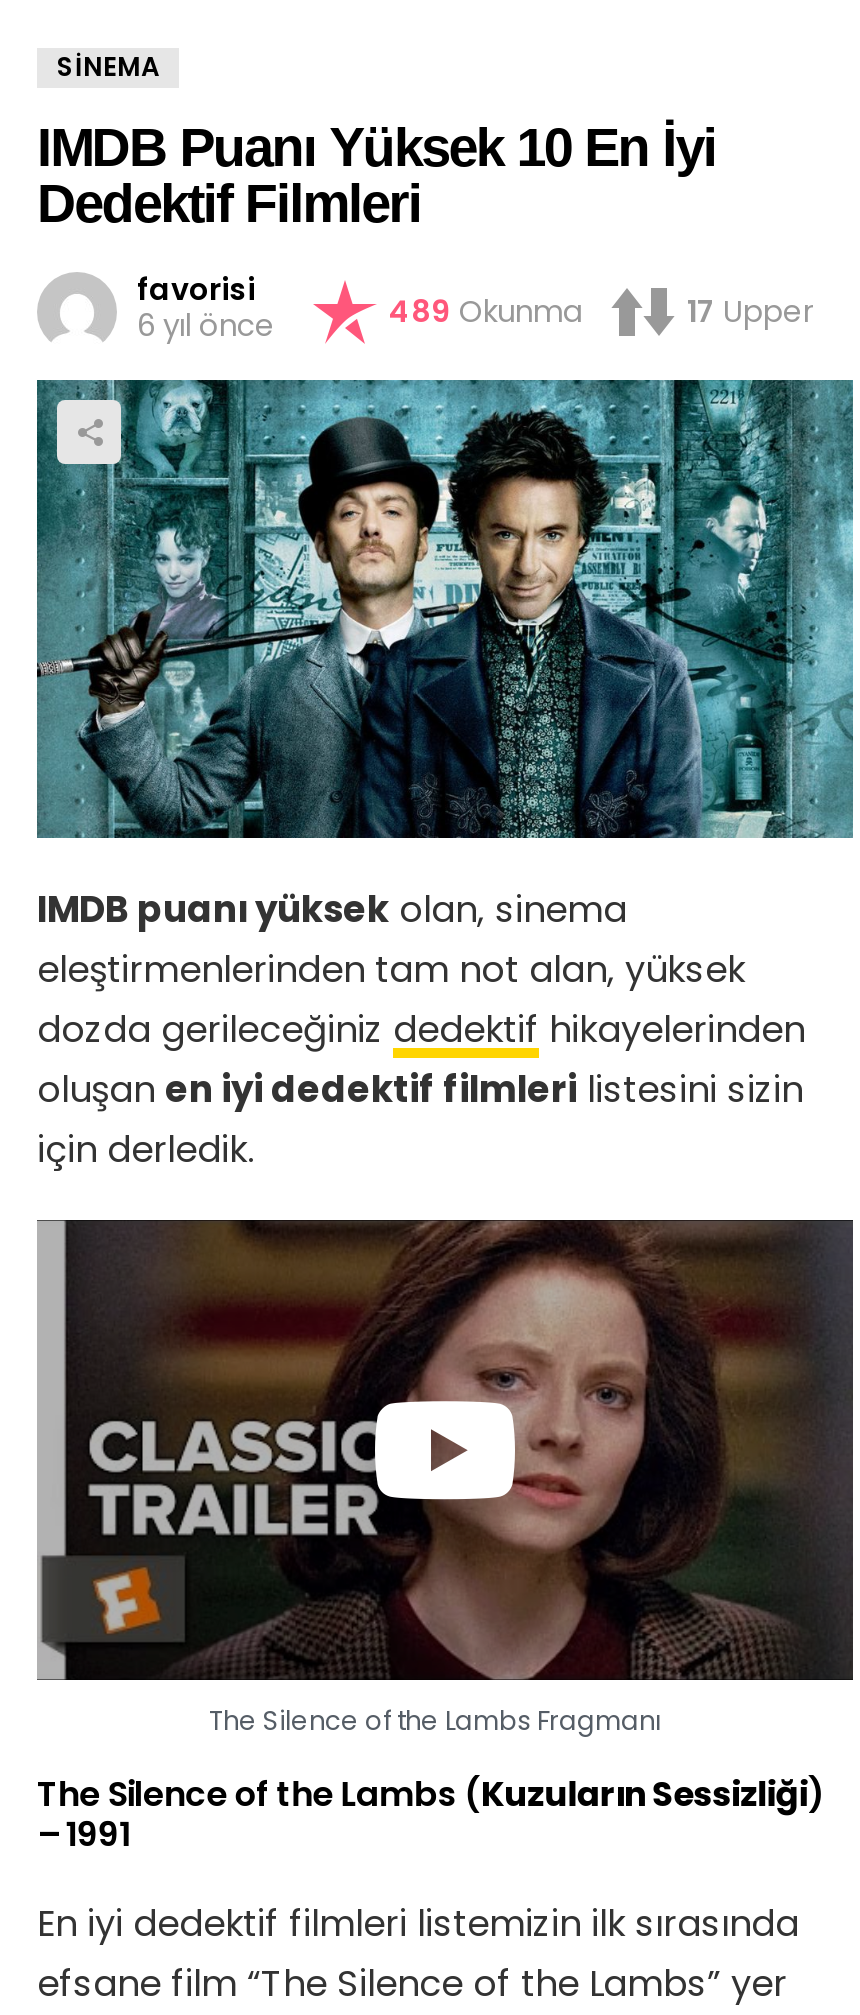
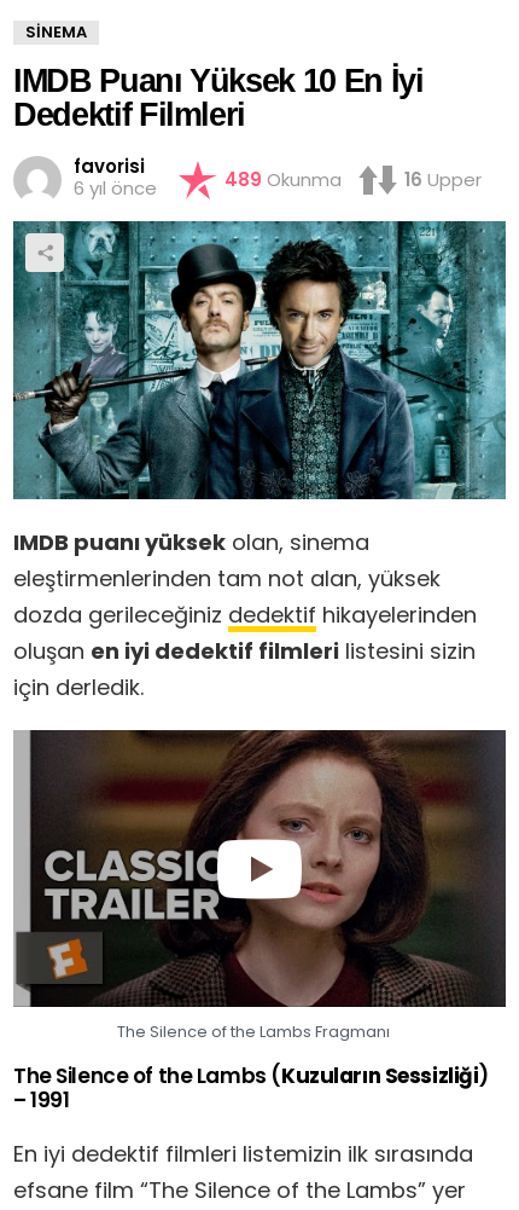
[687,290,813,332] 17 Upper -> [404,167,482,192] 16 Upper

